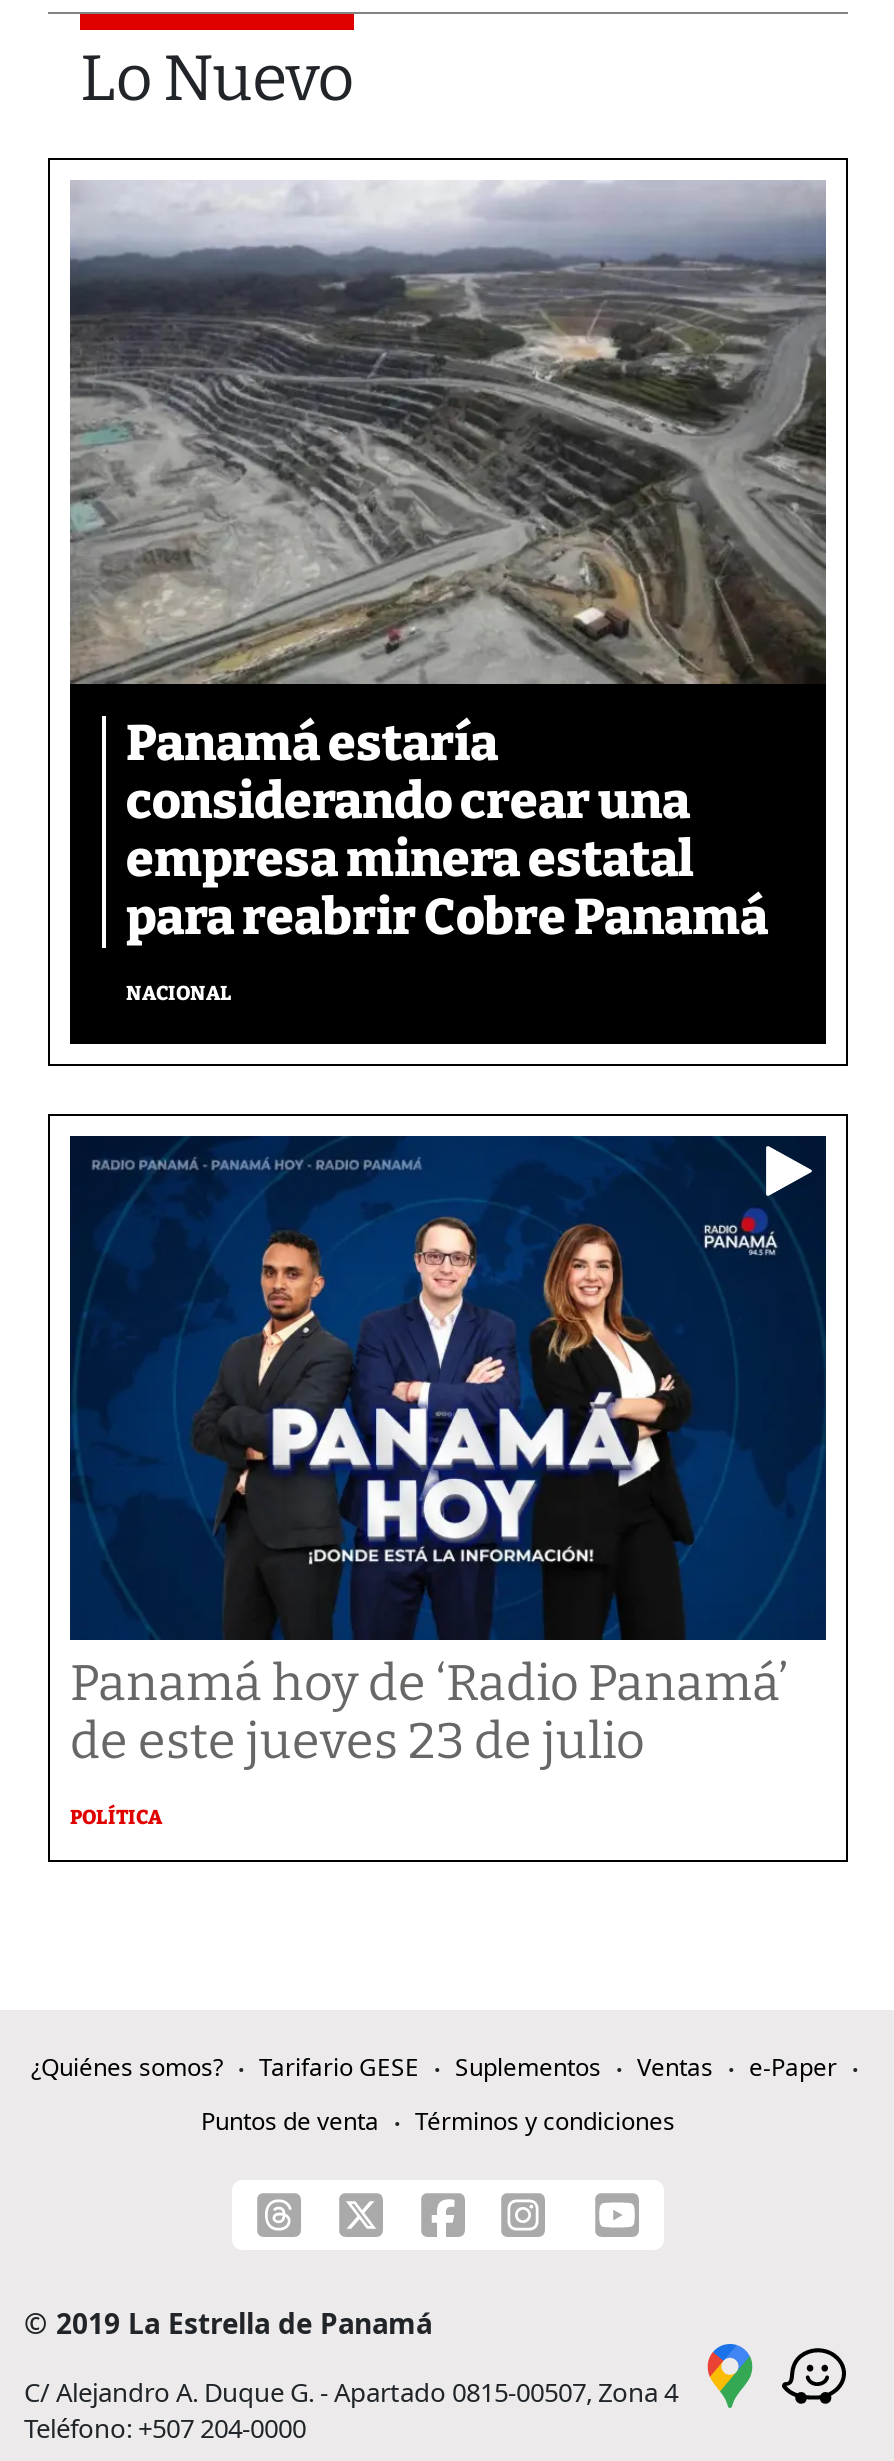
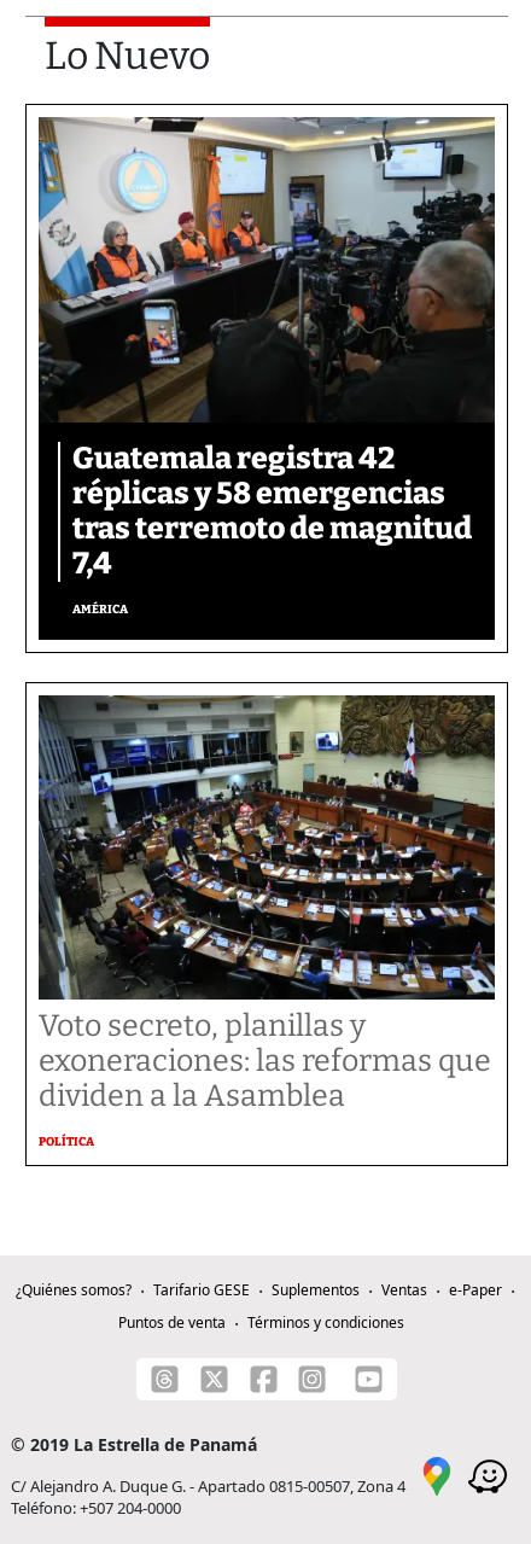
[68,180,826,949] [image] | Panamá estaría | considerando crear una | empresa minera estatal | para reabrir Cobre Panamá -> [39,116,495,582] [image] | Guatemala registra 42 | réplicas y 58 emergencias | tras terremoto de magnitud | 7,4
[126,983,232,1007] NACIONAL -> [72,602,128,617] AMÉRICA
[70,1134,826,1773] [image] | Panamá hoy de ‘Radio Panamá’ | de este jueves 23 de julio -> [37,694,496,1114] [image] | Voto secreto, planillas y | exoneraciones: las reformas que | dividen a la Asamblea

